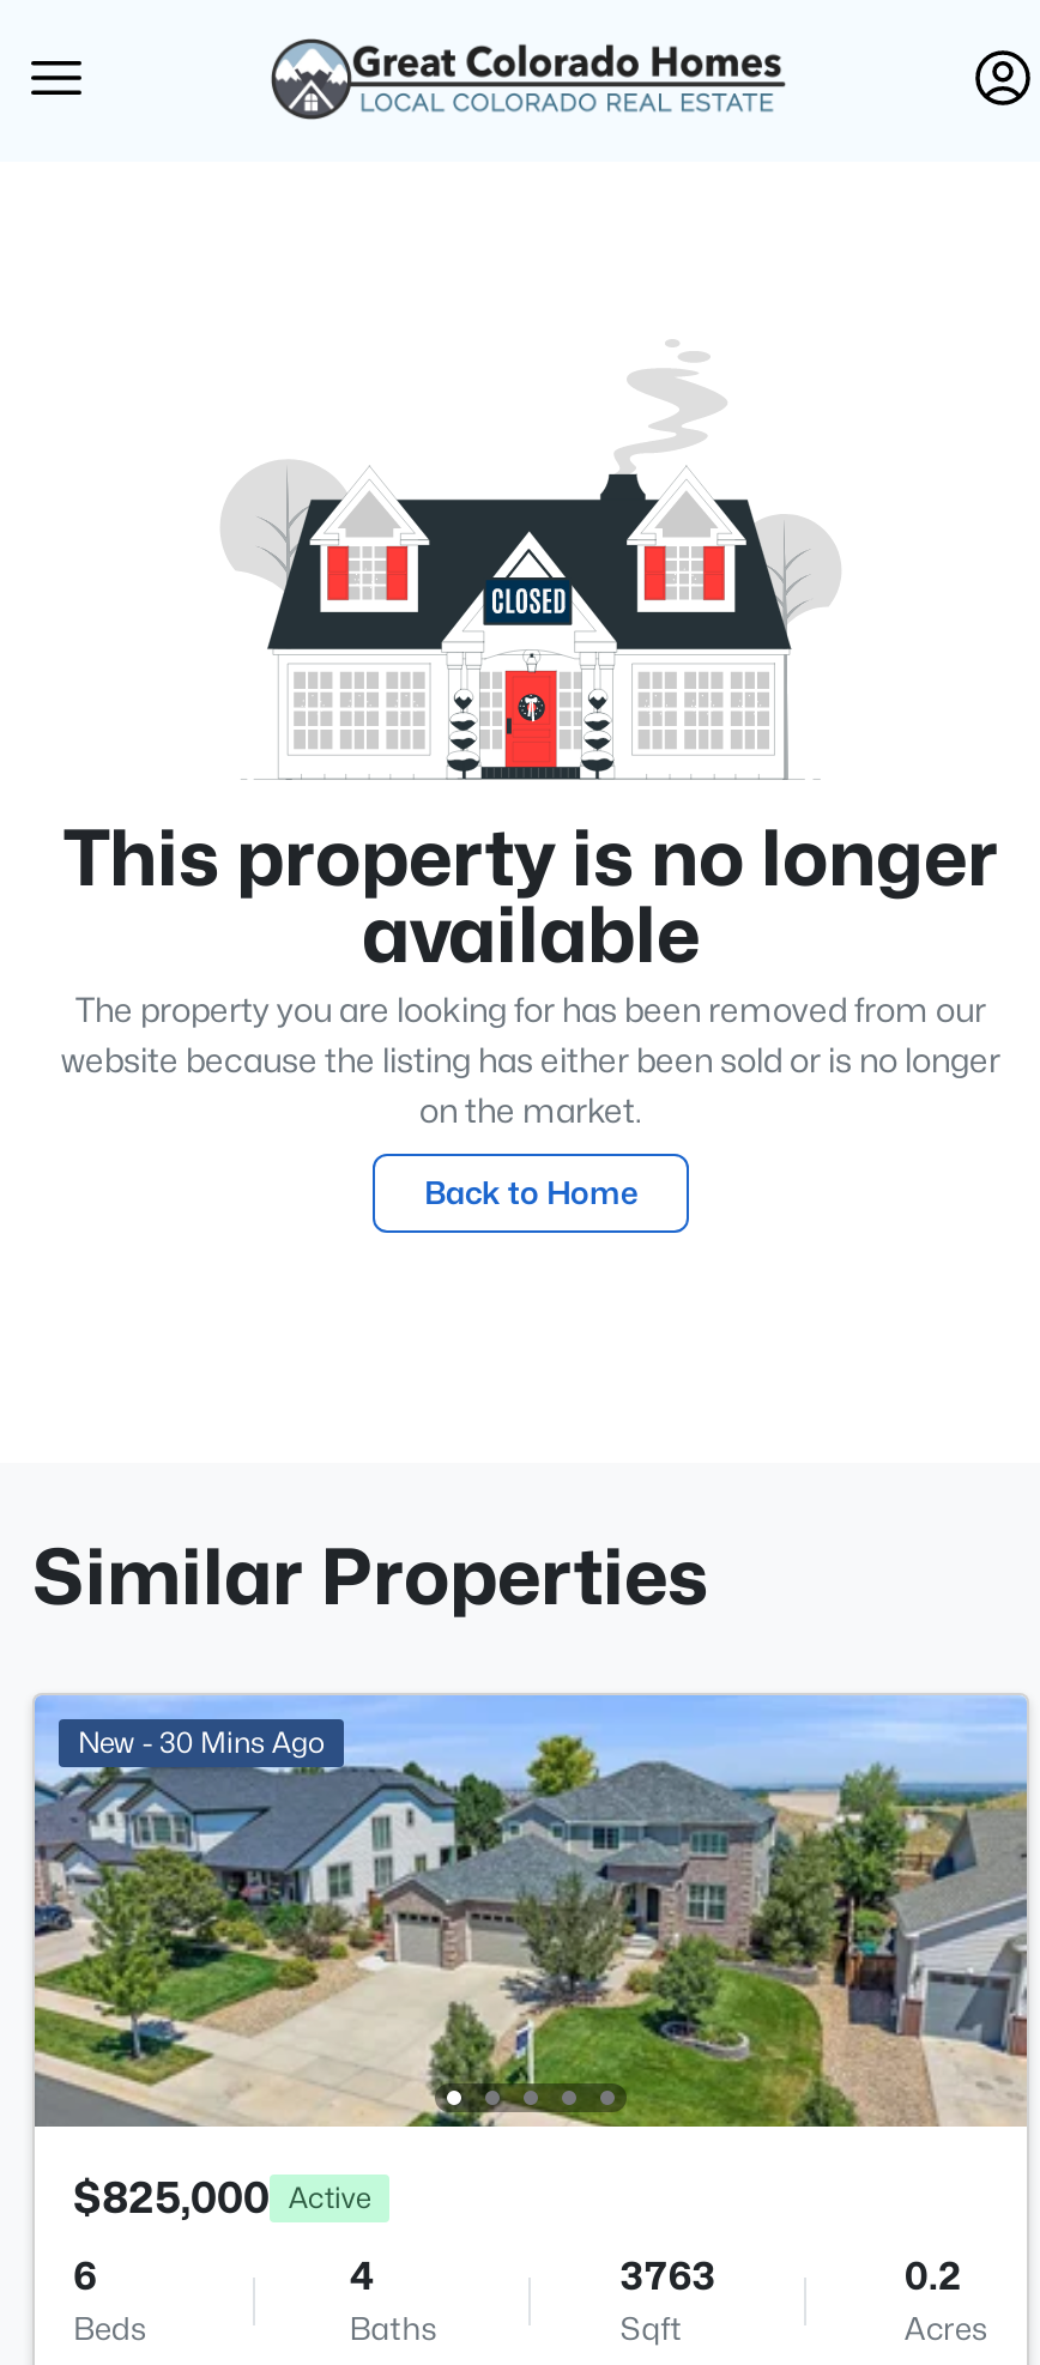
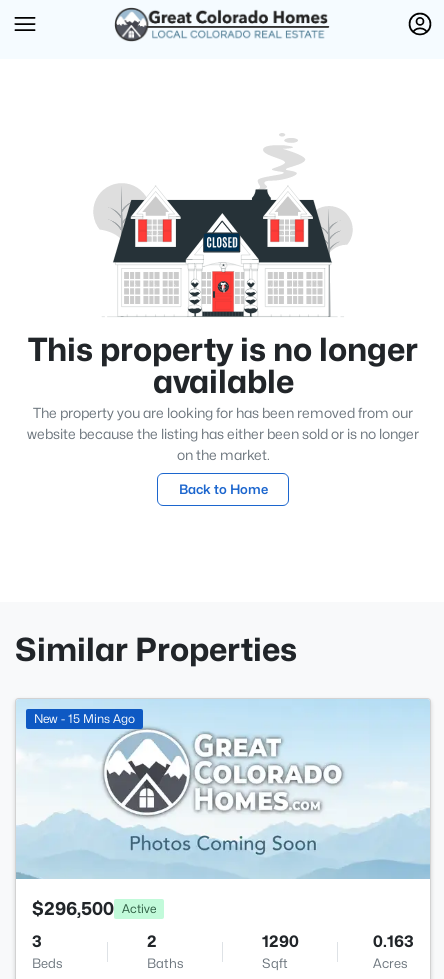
[32,1695,1029,2129] [image] | New - 30 Mins Ago -> [16,700,430,879] [image] | New - 15 Mins Ago
[73,2173,370,2223] $825,000 Active -> [32,898,156,919] $296,500 Active
[73,2254,97,2300] 6 -> [32,932,42,951] 3
[349,2254,373,2300] 4 -> [147,932,157,951] 2
[620,2254,716,2300] 3763 -> [262,932,299,951] 1290
[905,2254,962,2300] 0.2 -> [373,932,414,951] 0.163

